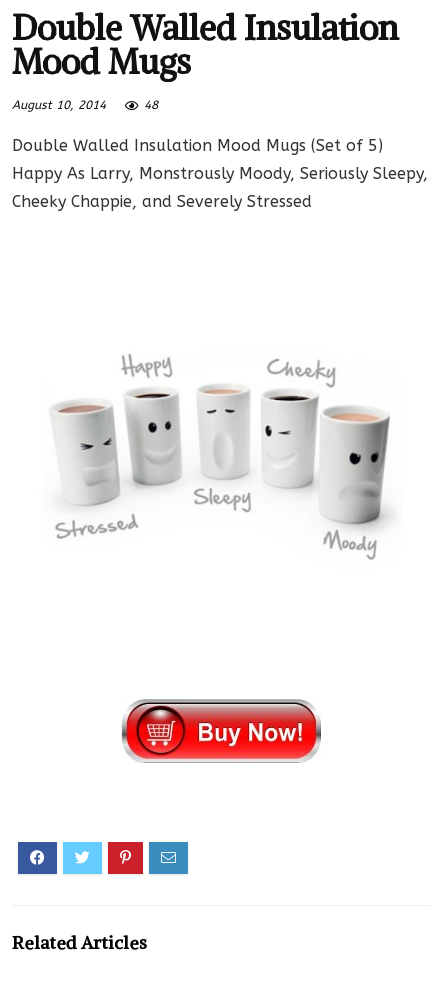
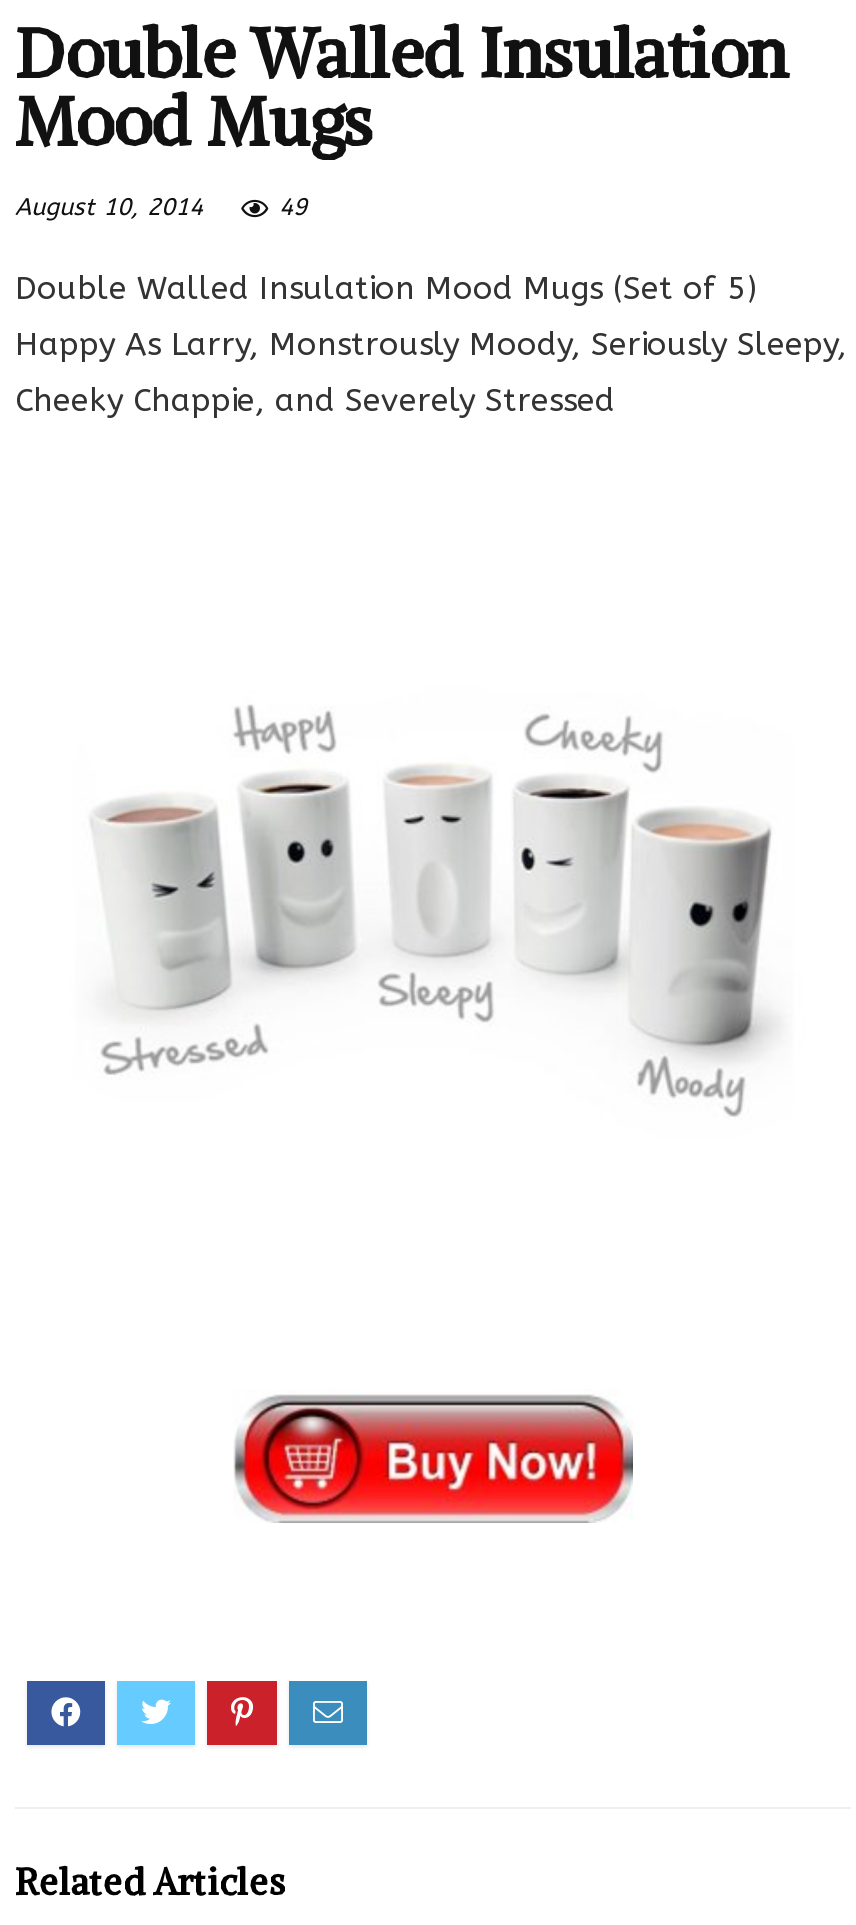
[144,98,158,112] 48 -> [279,193,307,221] 49

